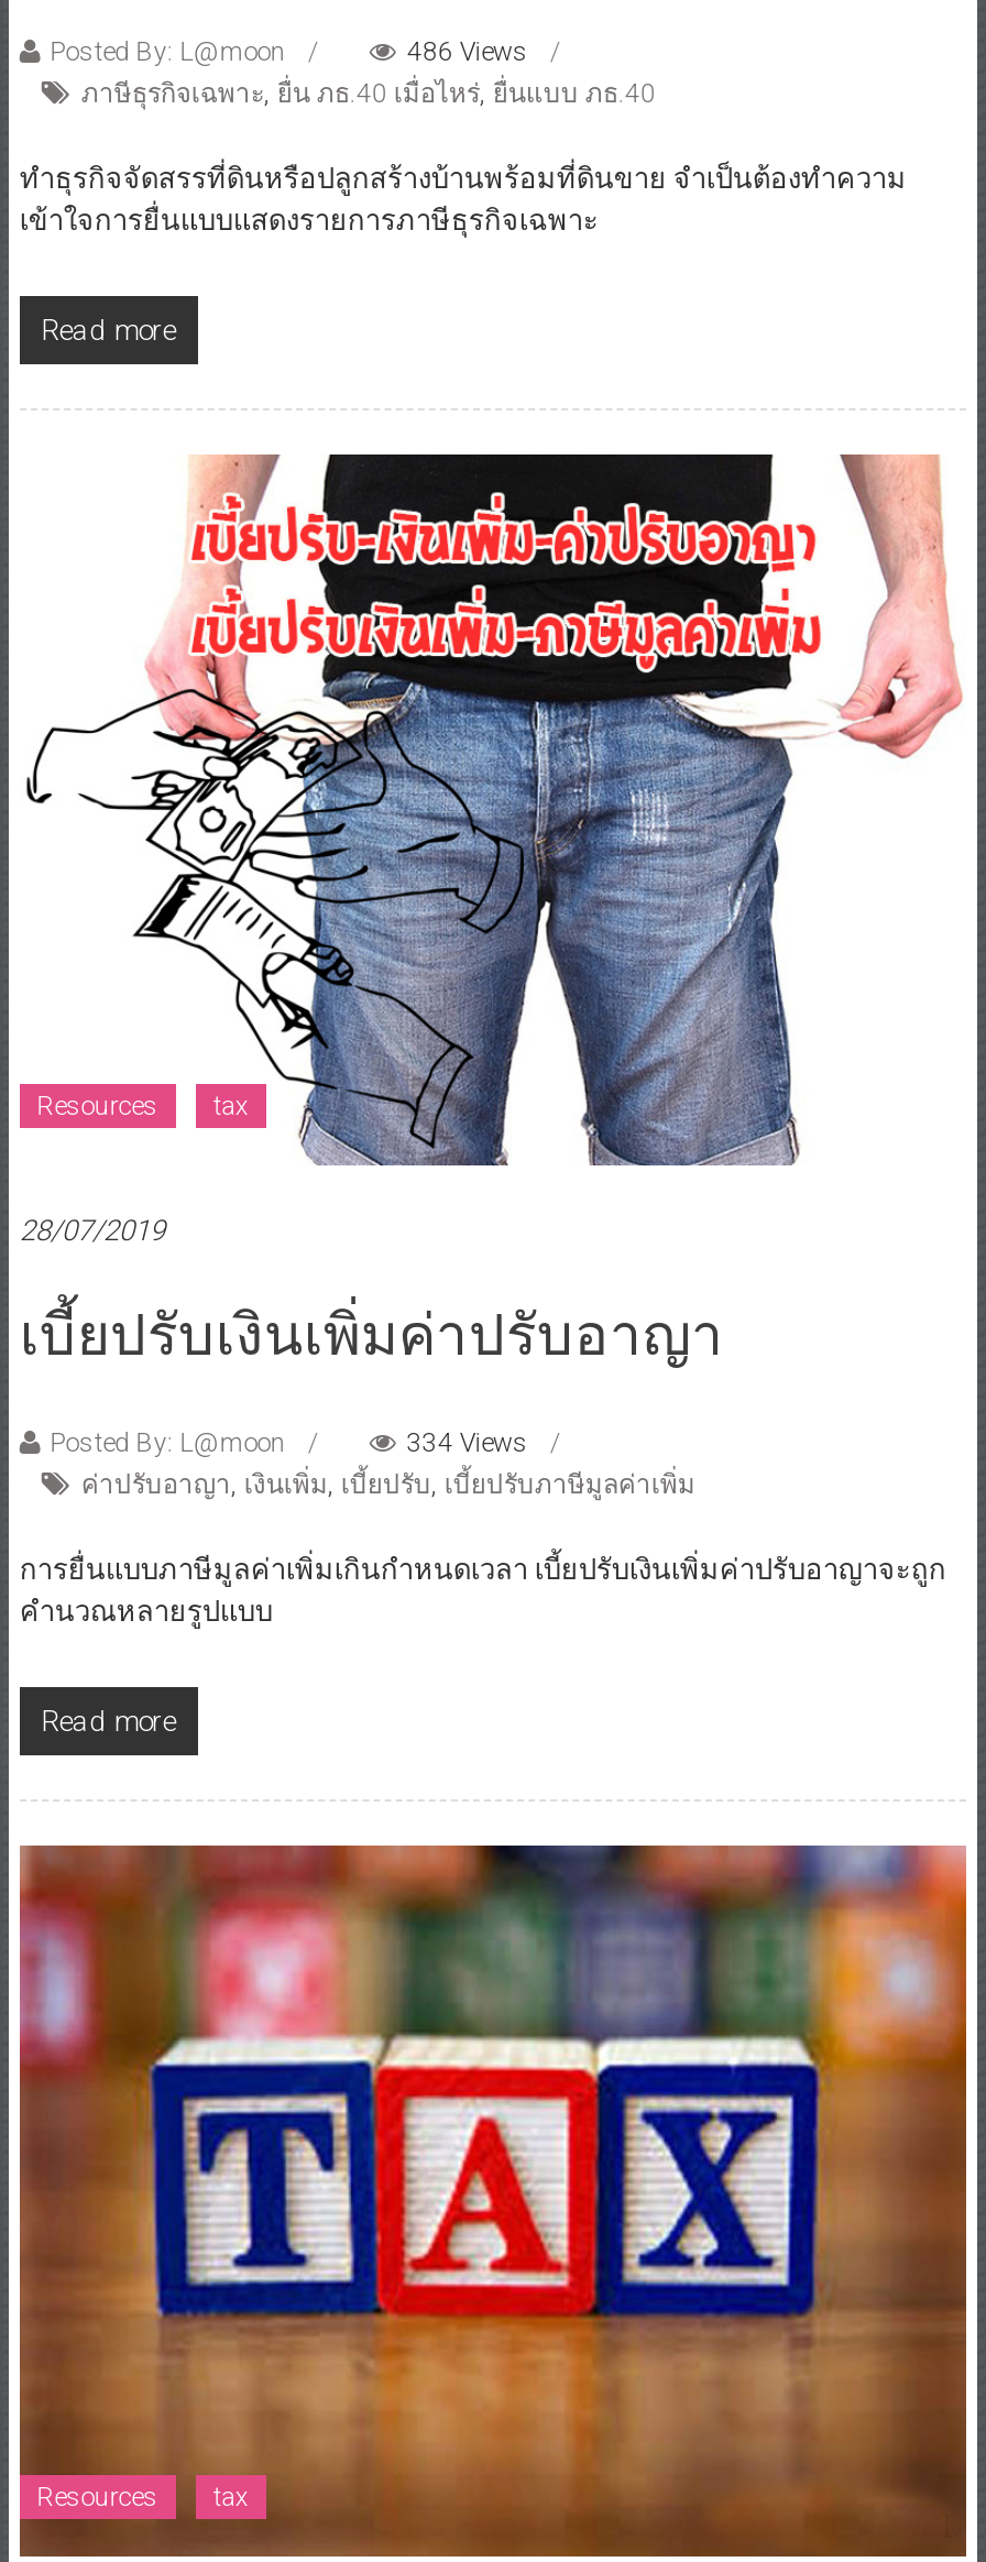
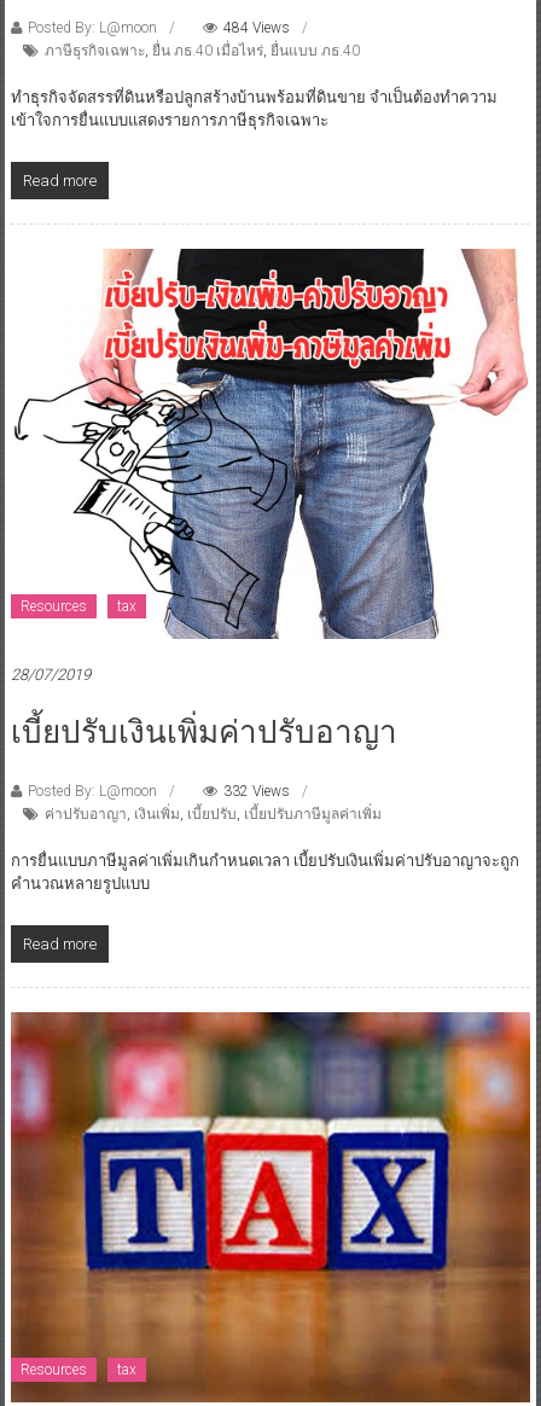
[407,36,528,67] 486 Views -> [223,20,290,37] 484 Views
[407,1426,528,1457] 334 Views -> [223,783,290,800] 332 Views

